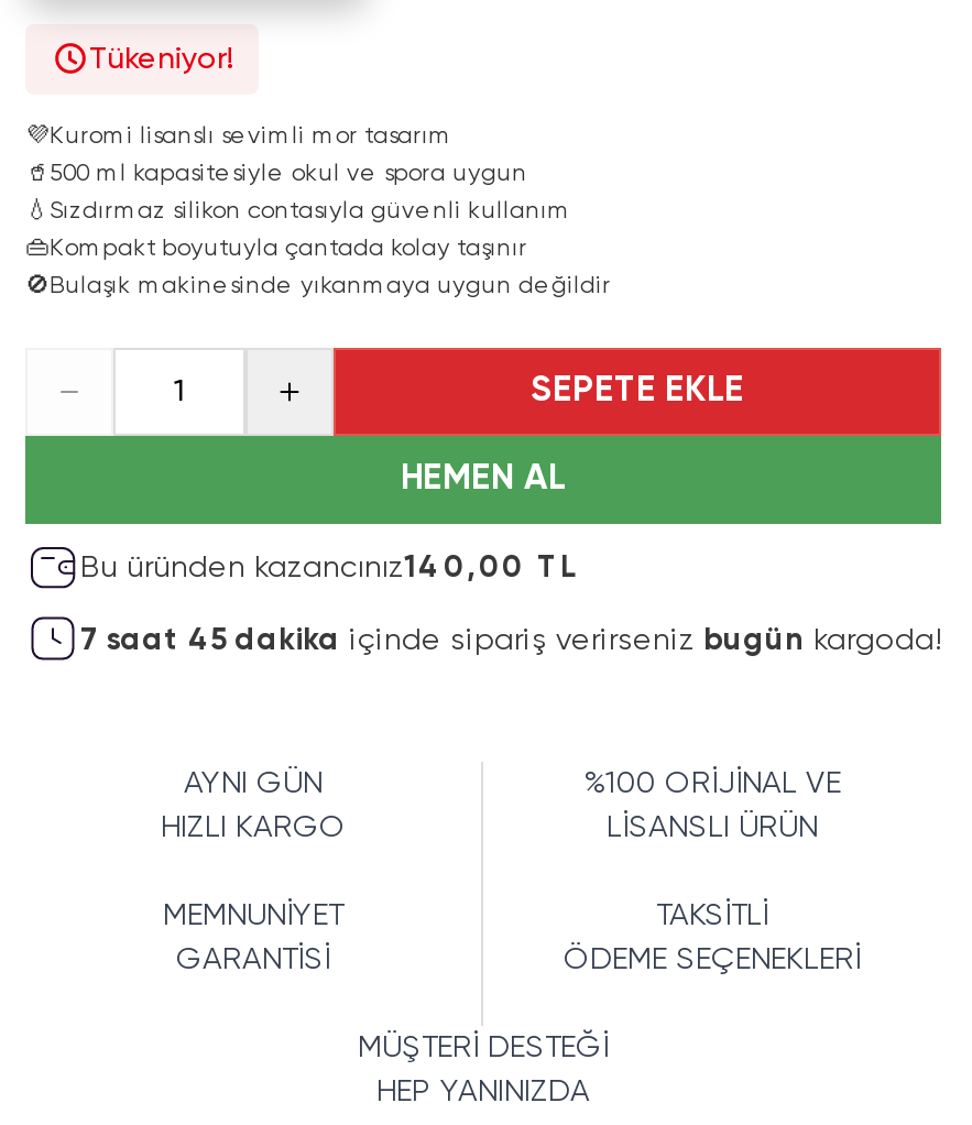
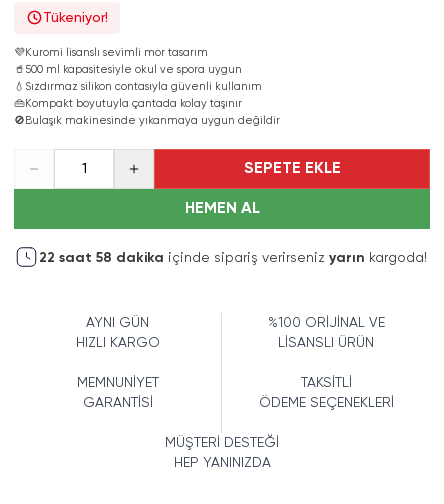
[80,551,941,655] Bu üründen kazancınız140,00 TL | 7 saat 45 dakika içinde sipariş verirseniz bugün kargoda! -> [39,250,427,264] 22 saat 58 dakika içinde sipariş verirseniz yarın kargoda!

